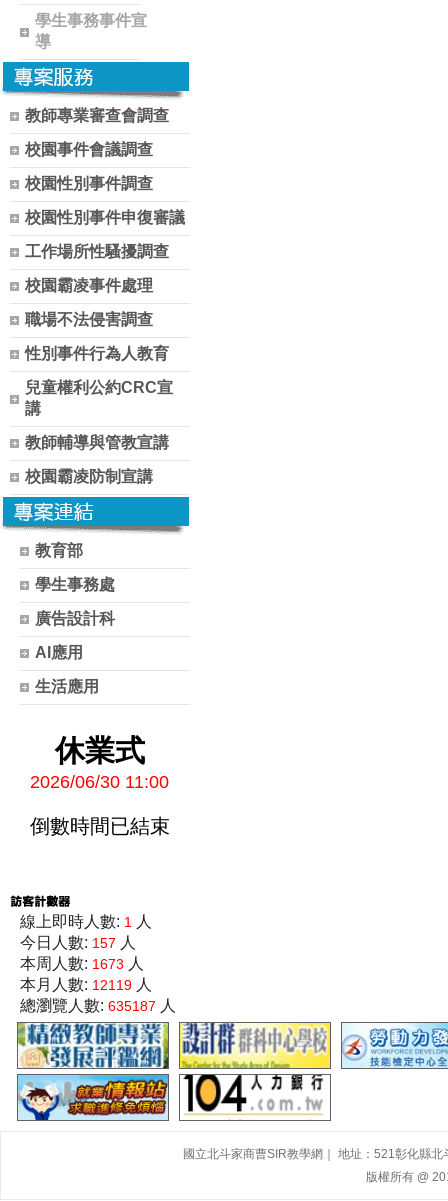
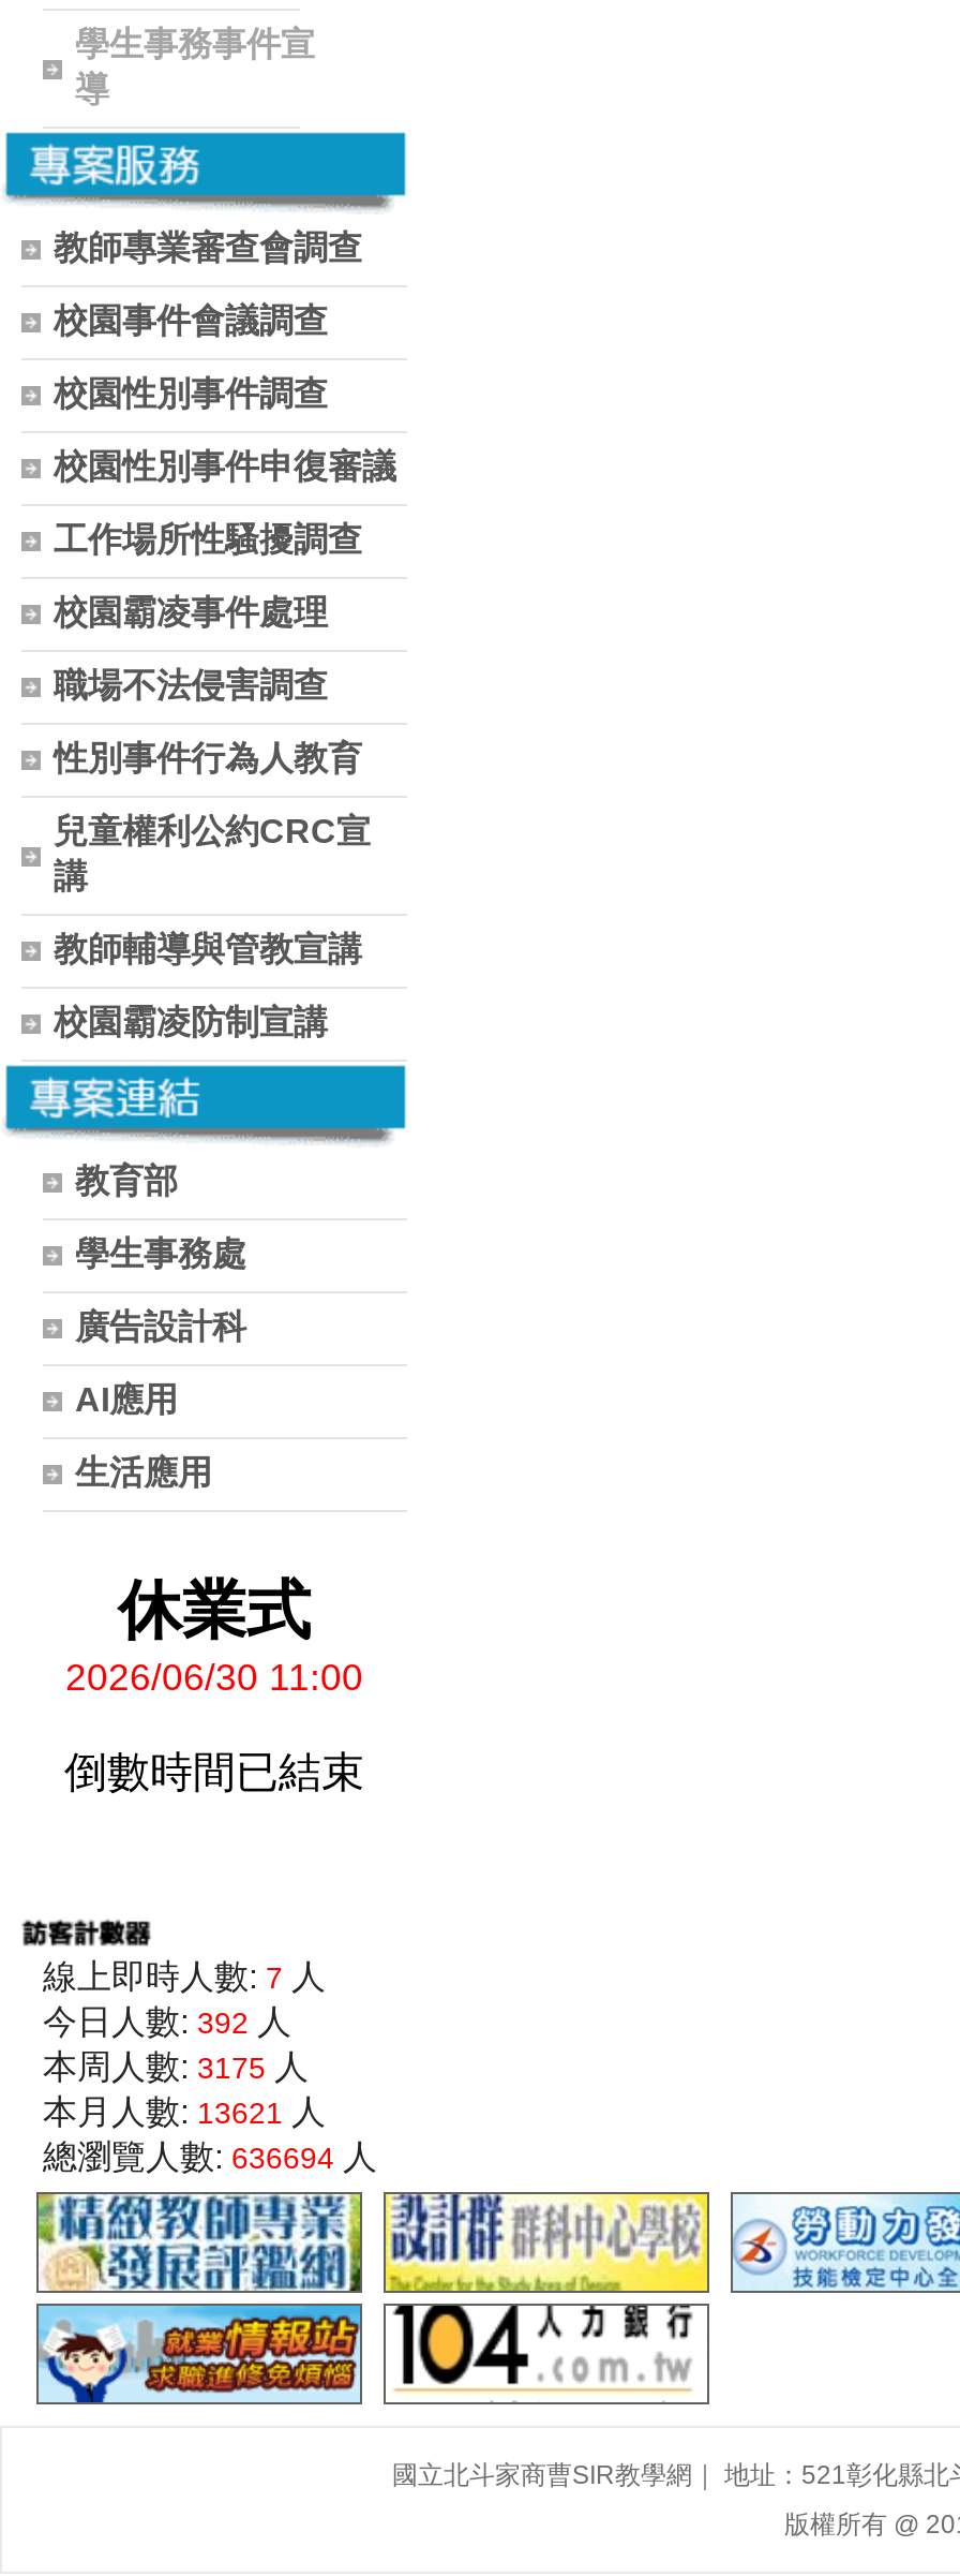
[20,913,152,930] 線上即時人數: 1人 -> [43,1958,326,1995] 線上即時人數: 7人
[20,934,136,951] 今日人數: 157人 -> [43,2003,291,2040] 今日人數: 392人
[20,955,144,972] 本周人數: 1673人 -> [43,2048,309,2085] 本周人數: 3175人
[20,976,152,993] 本月人數: 12119人 -> [43,2093,326,2130] 本月人數: 13621人
[20,997,176,1014] 總瀏覽人數: 635187人 -> [43,2138,377,2175] 總瀏覽人數: 636694人

